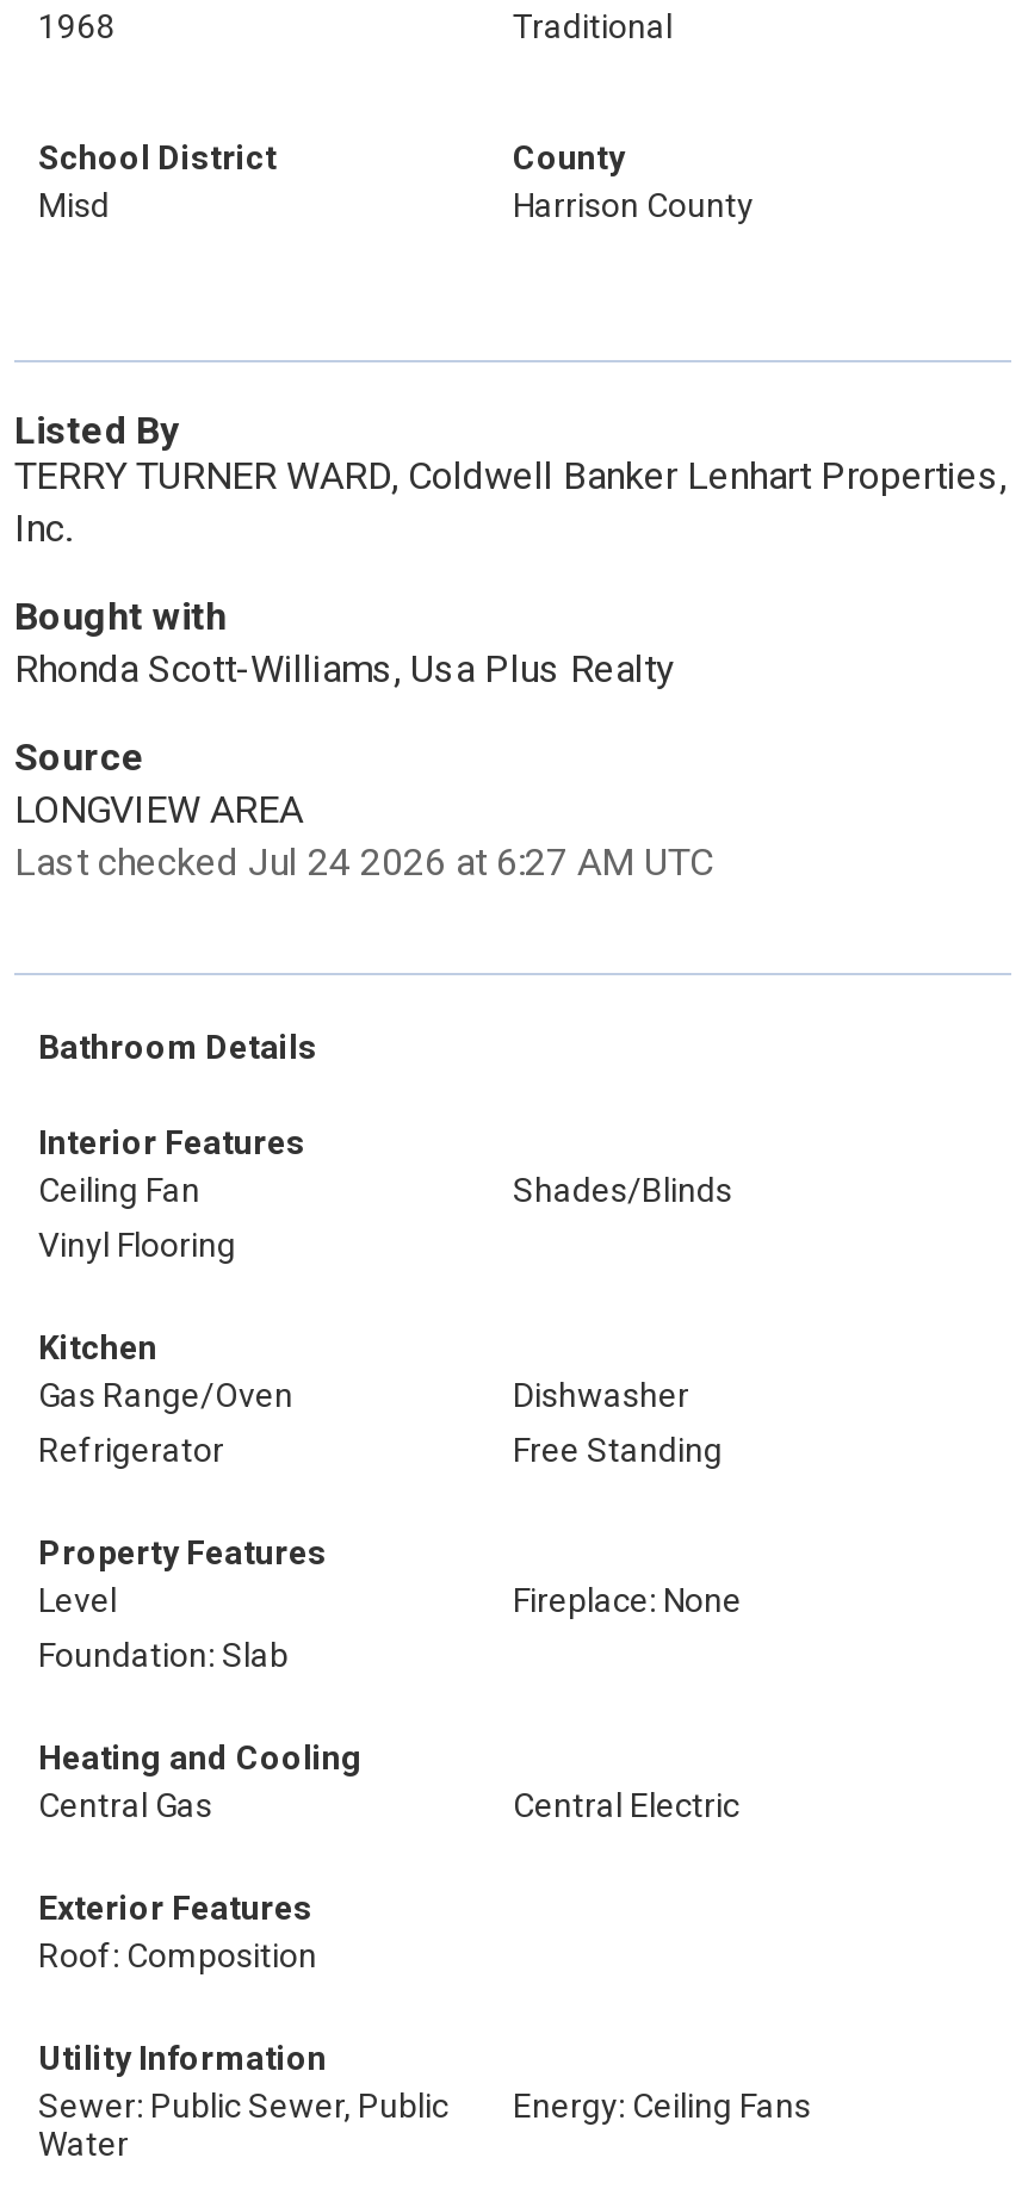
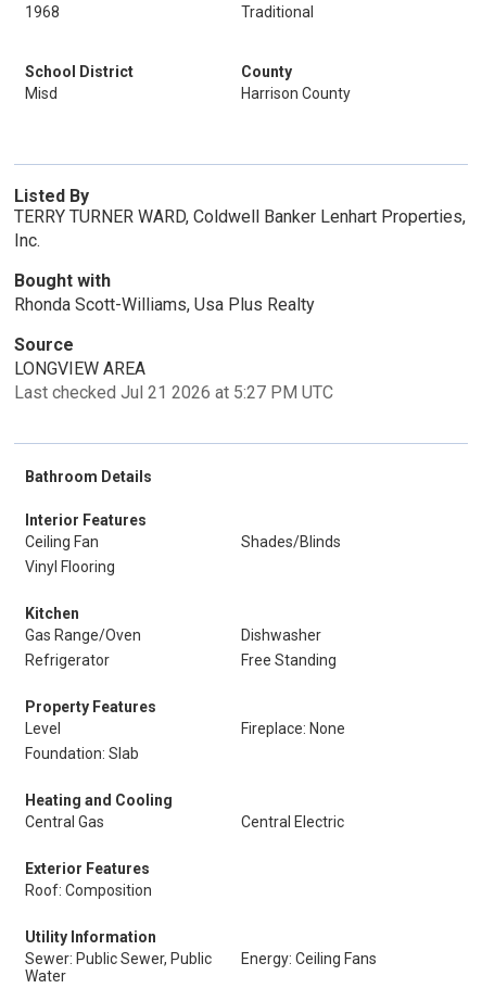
[14,839,713,885] Last checked Jul 24 2026 at 6:27 AM UTC -> [14,382,333,403] Last checked Jul 21 2026 at 5:27 PM UTC

